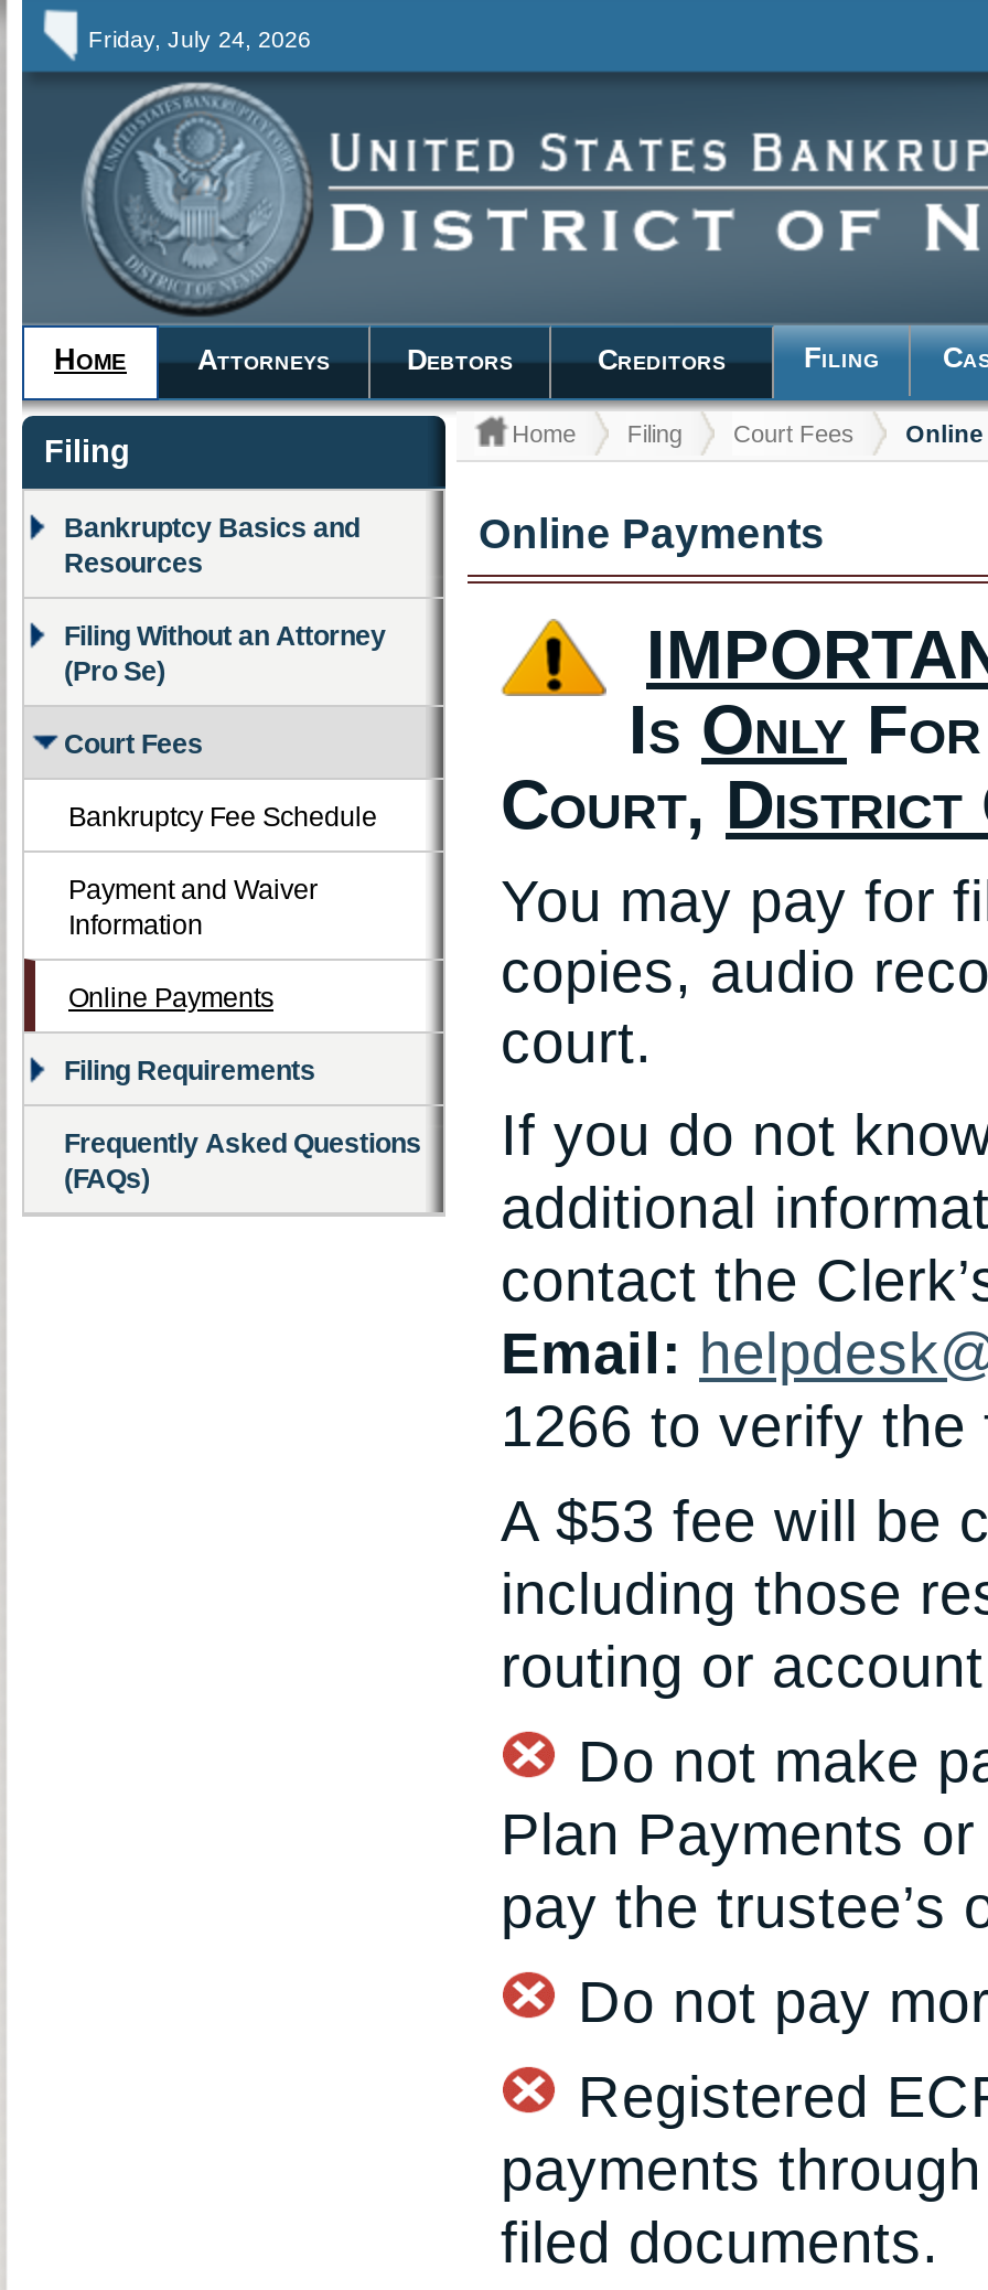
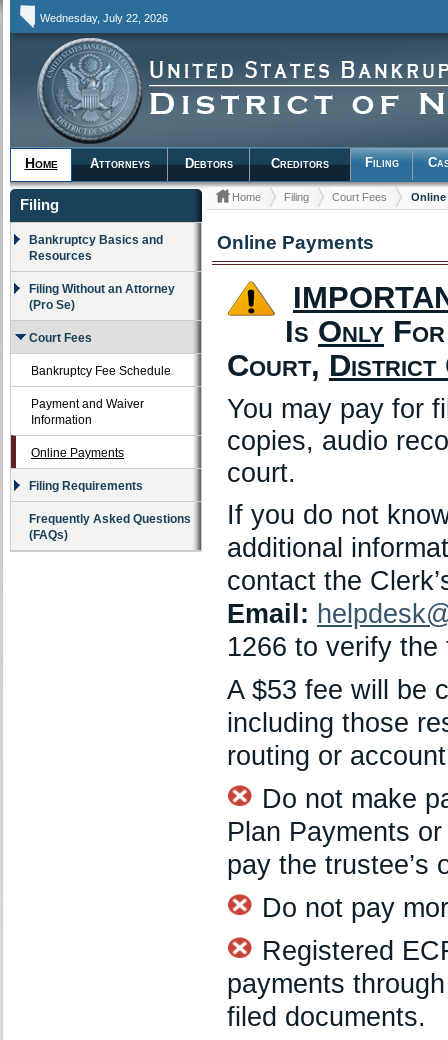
[88,25,311,52] Friday, July 24, 2026 -> [40,12,168,24] Wednesday, July 22, 2026

